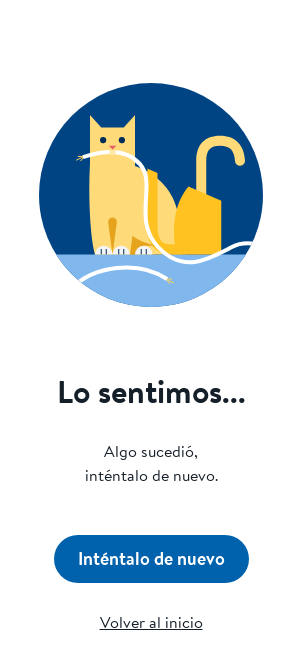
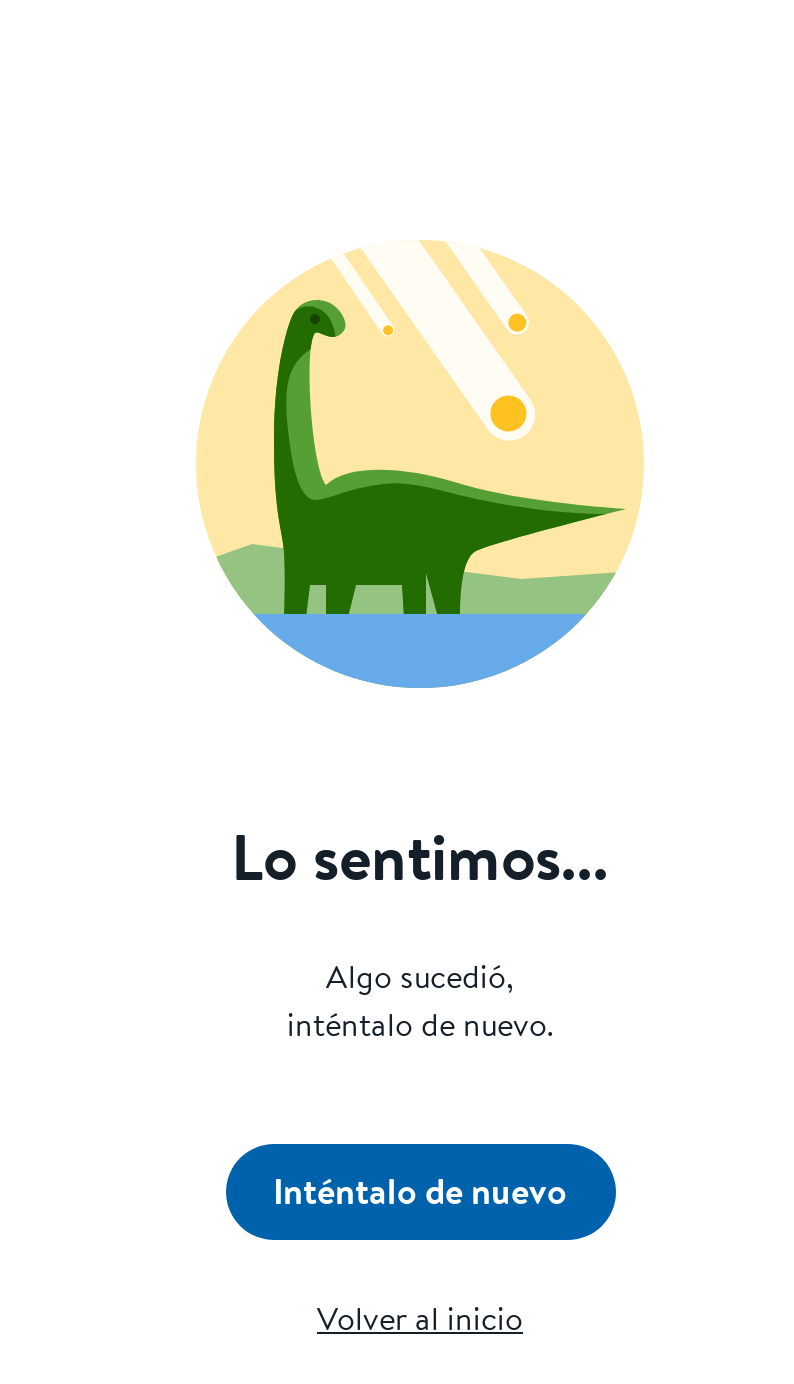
[38,82,264,285] [image] -> [196,240,644,642] [image]

